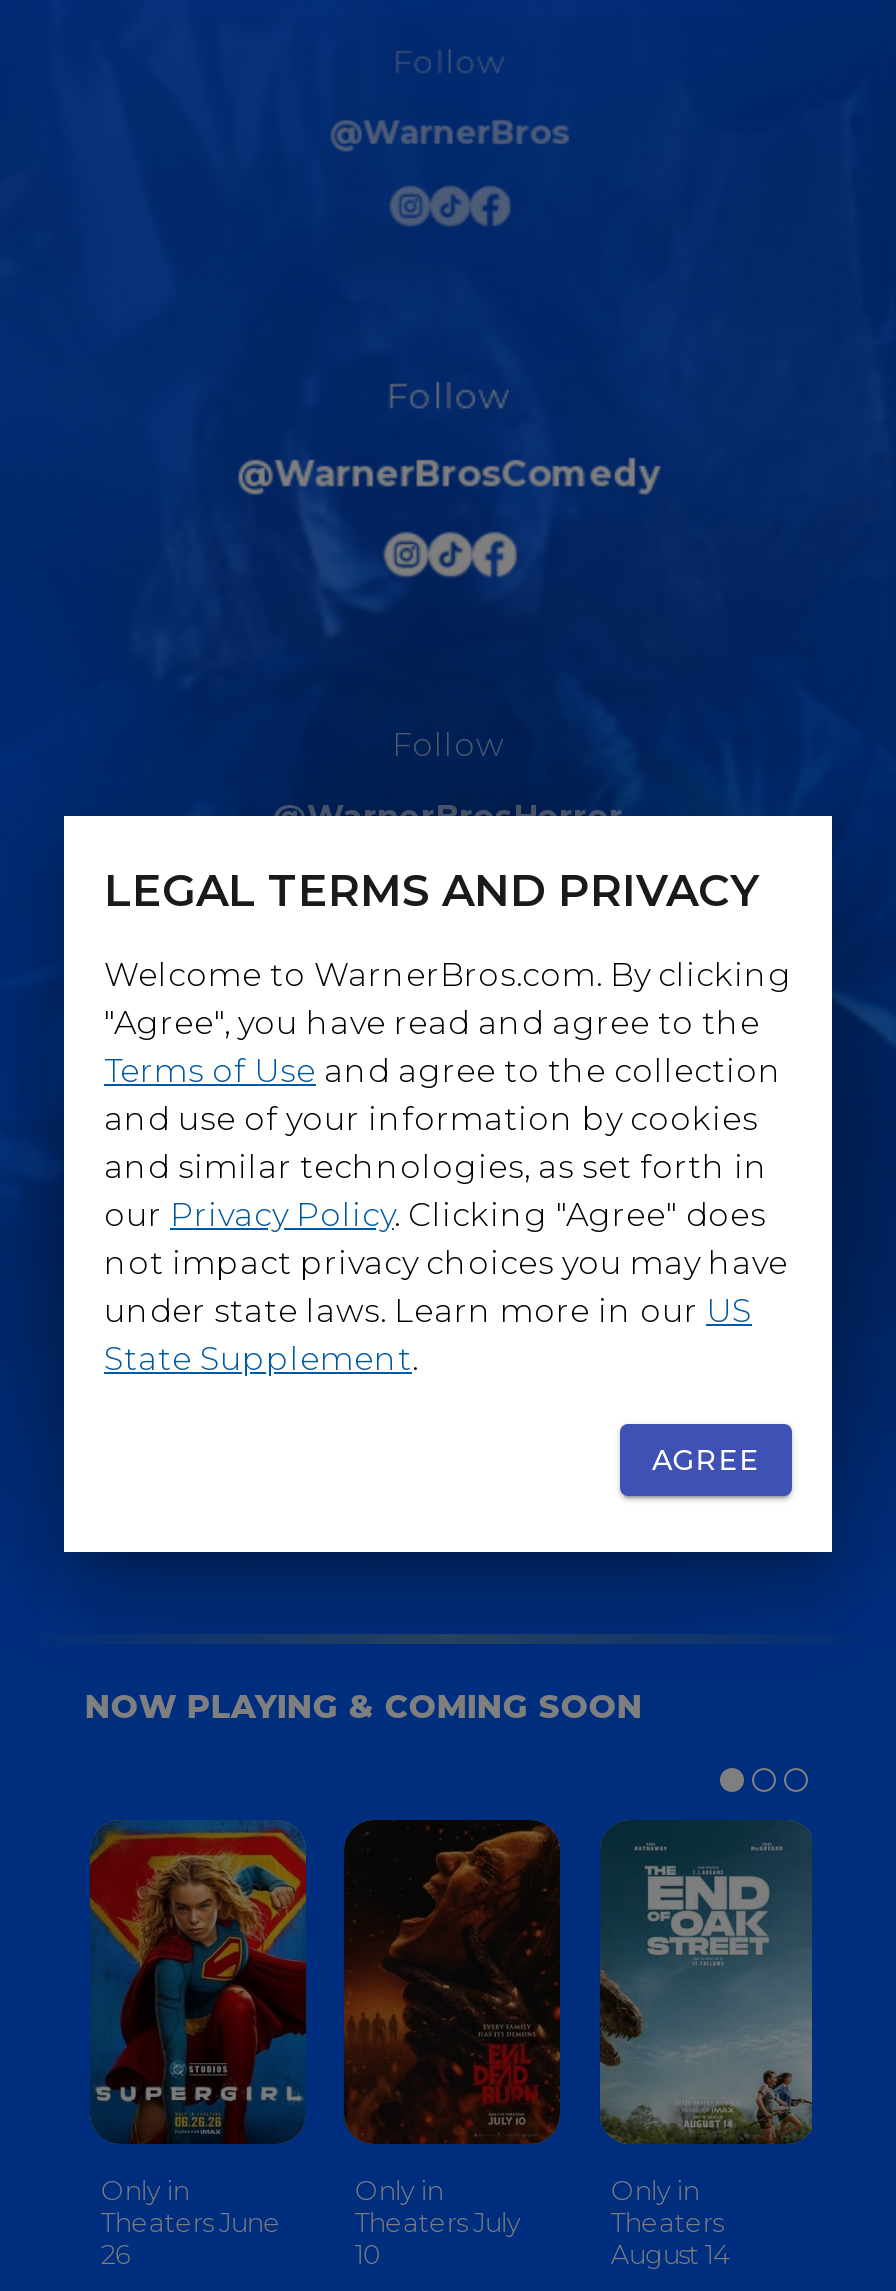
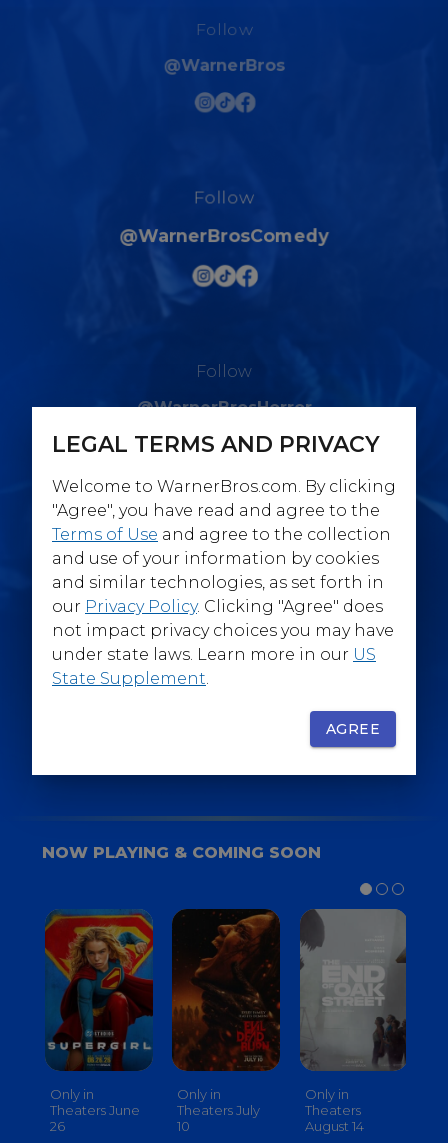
[600,1820,814,2144] [image] -> [300,909,407,1071] [image]

